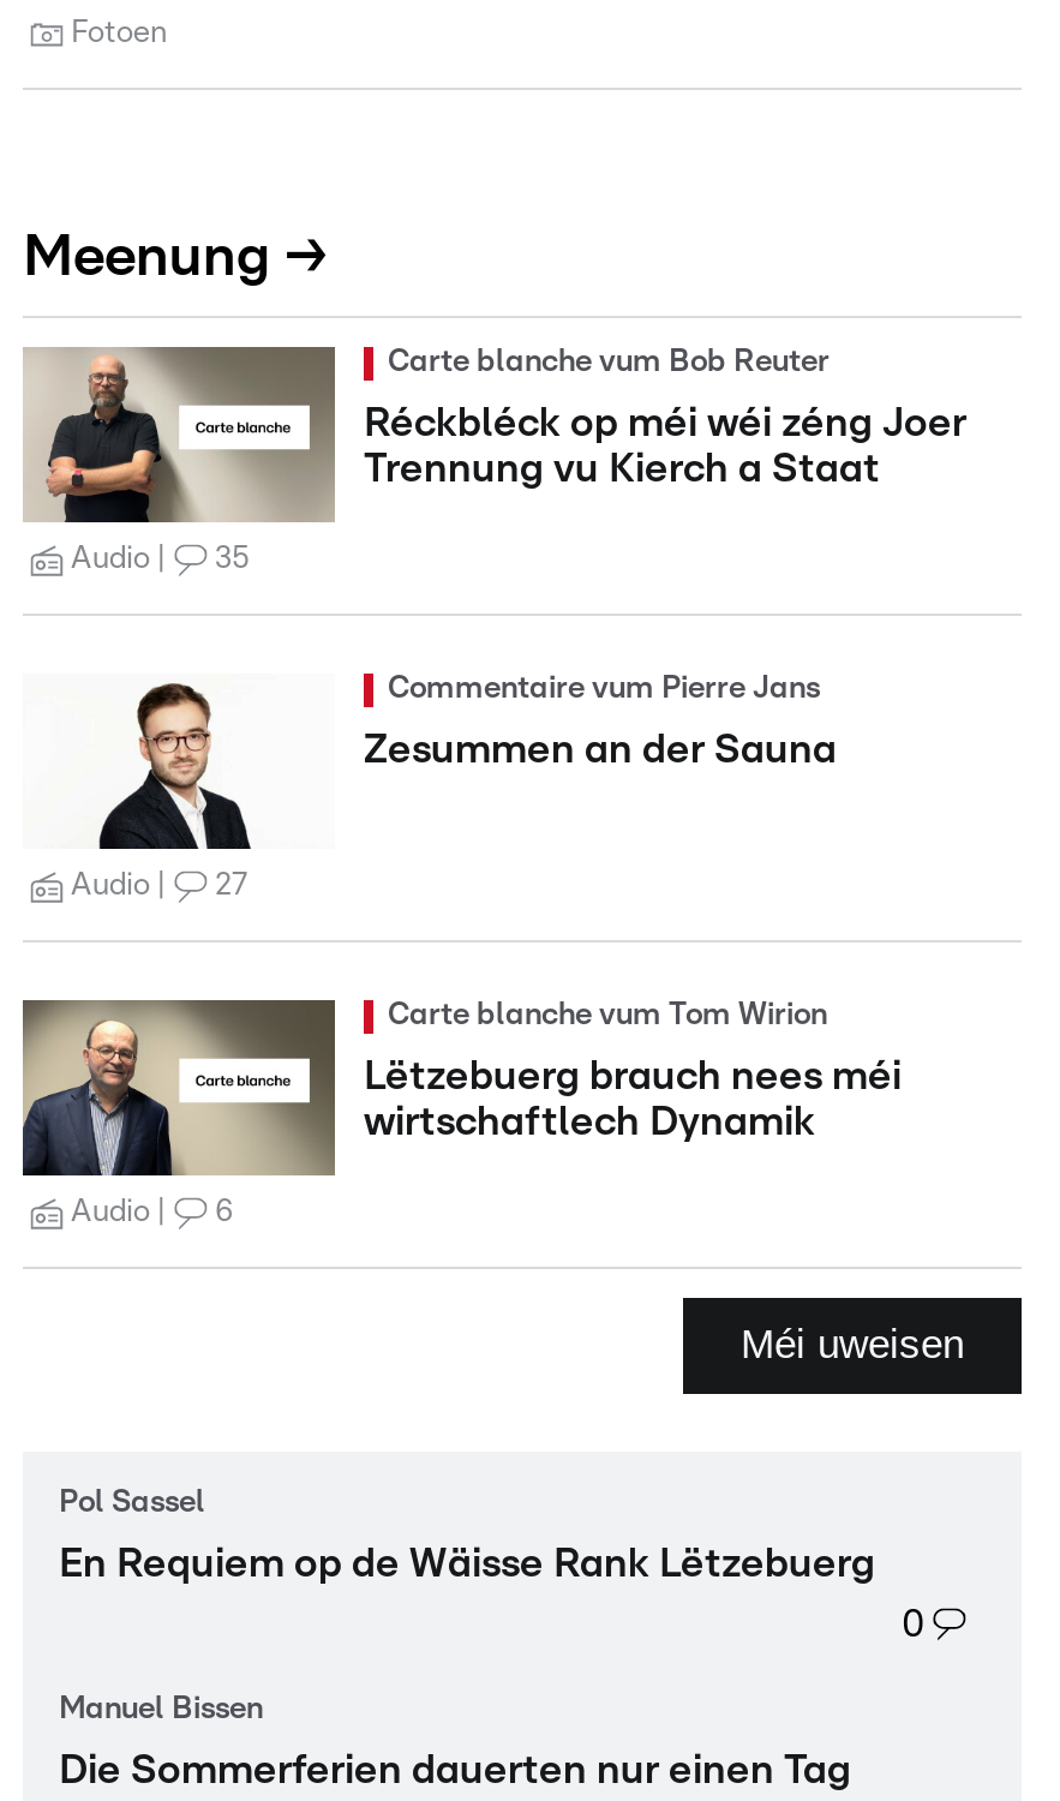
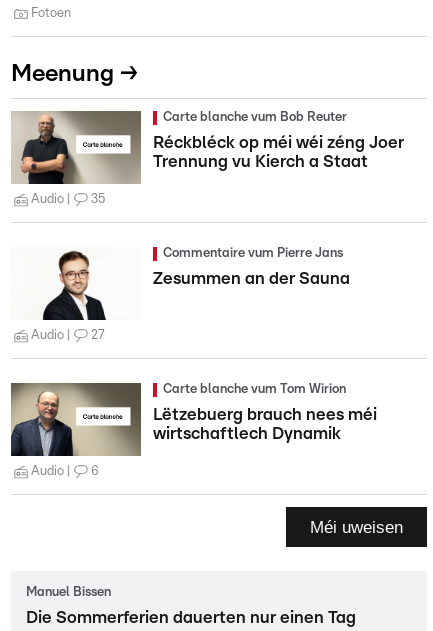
[59,1487,926,1643] Pol Sassel | En Requiem op de Wäisse Rank Lëtzebuerg | 0 -> none

